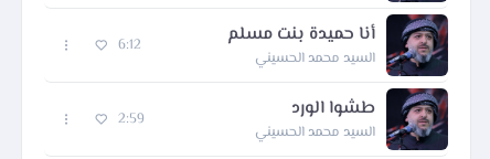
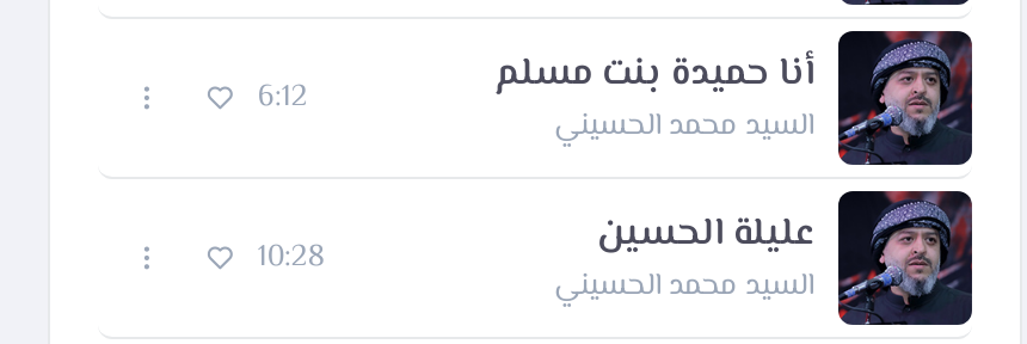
[291,94,375,122] طشوا الورد -> [597,204,814,264] عليلة الحسين
[118,108,144,130] 2:59 -> [257,233,324,281] 10:28

